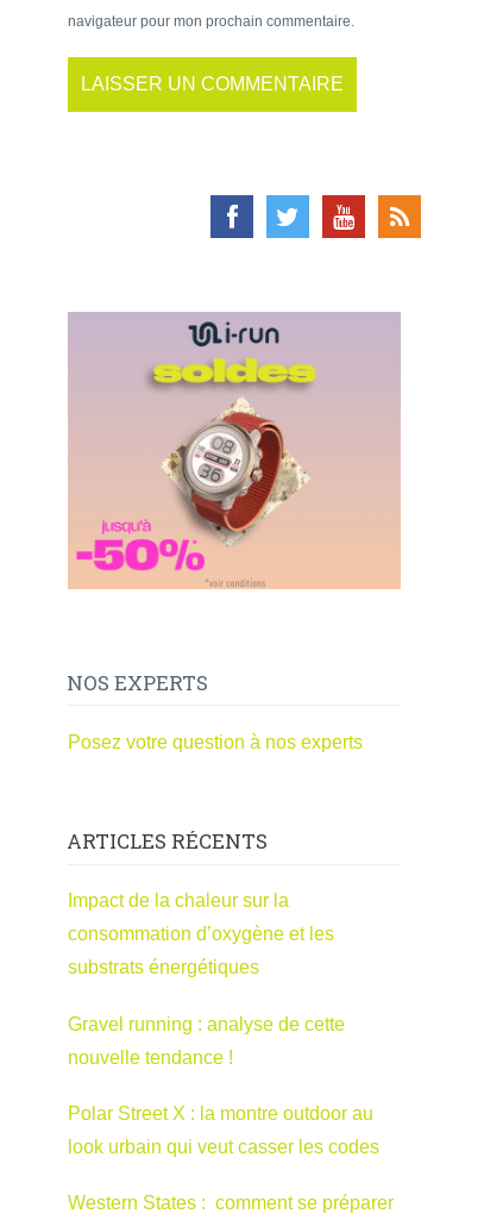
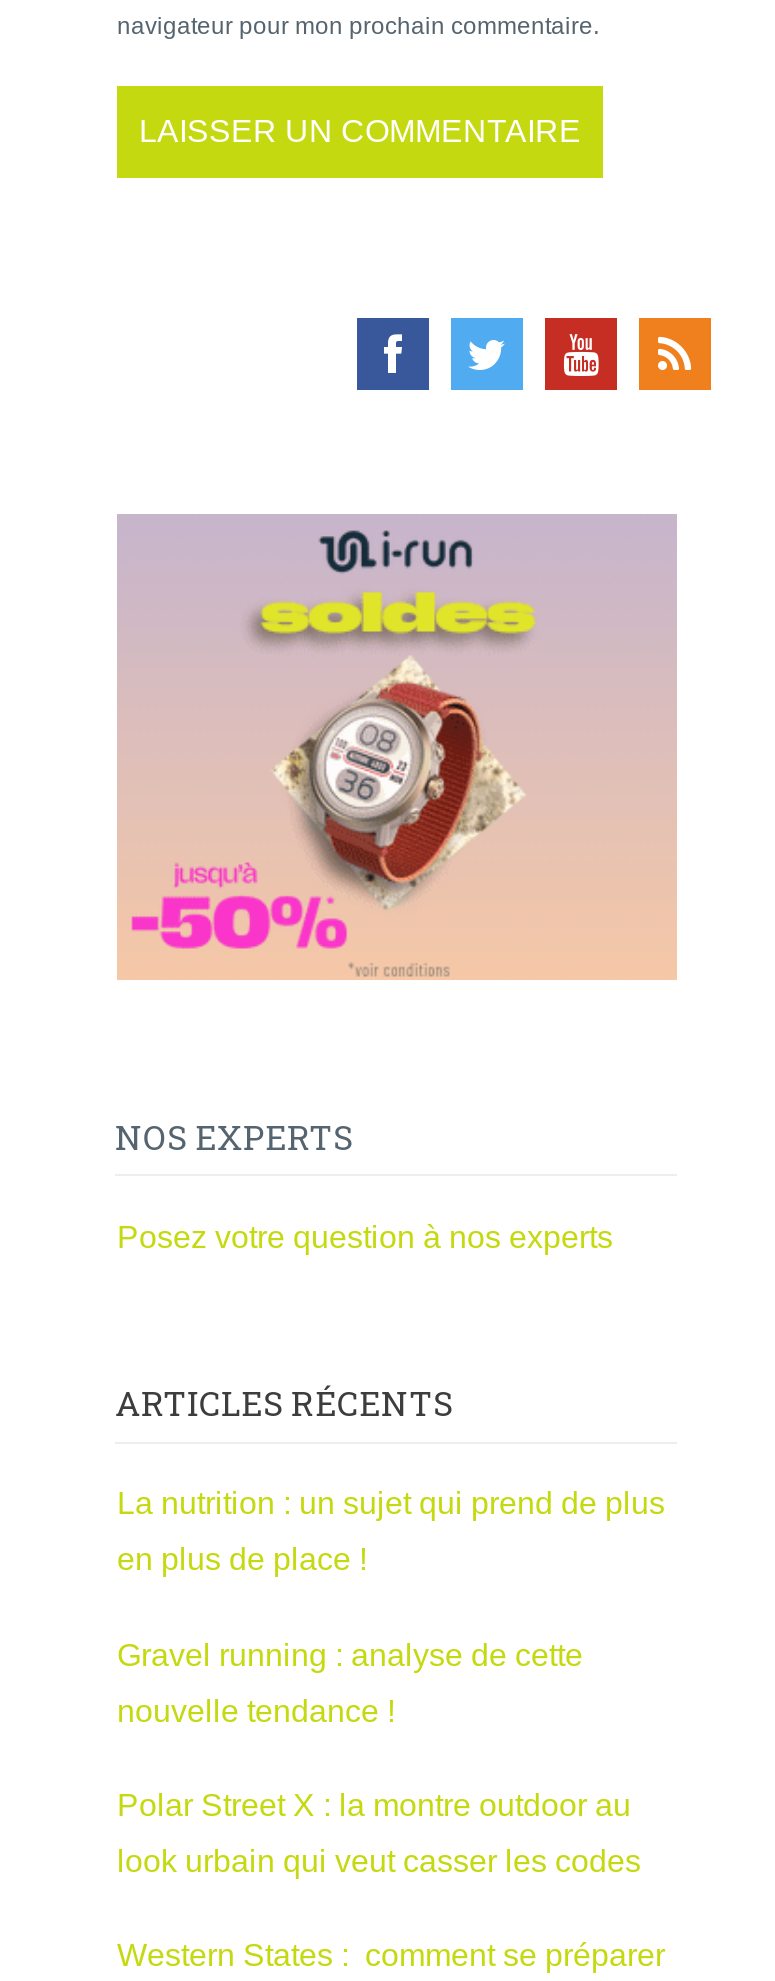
[68,891,334,978] Impact de la chaleur sur la | consommation d’oxygène et les | substrats énergétiques -> [117,1487,665,1577] La nutrition : un sujet qui prend de plus | en plus de place !

